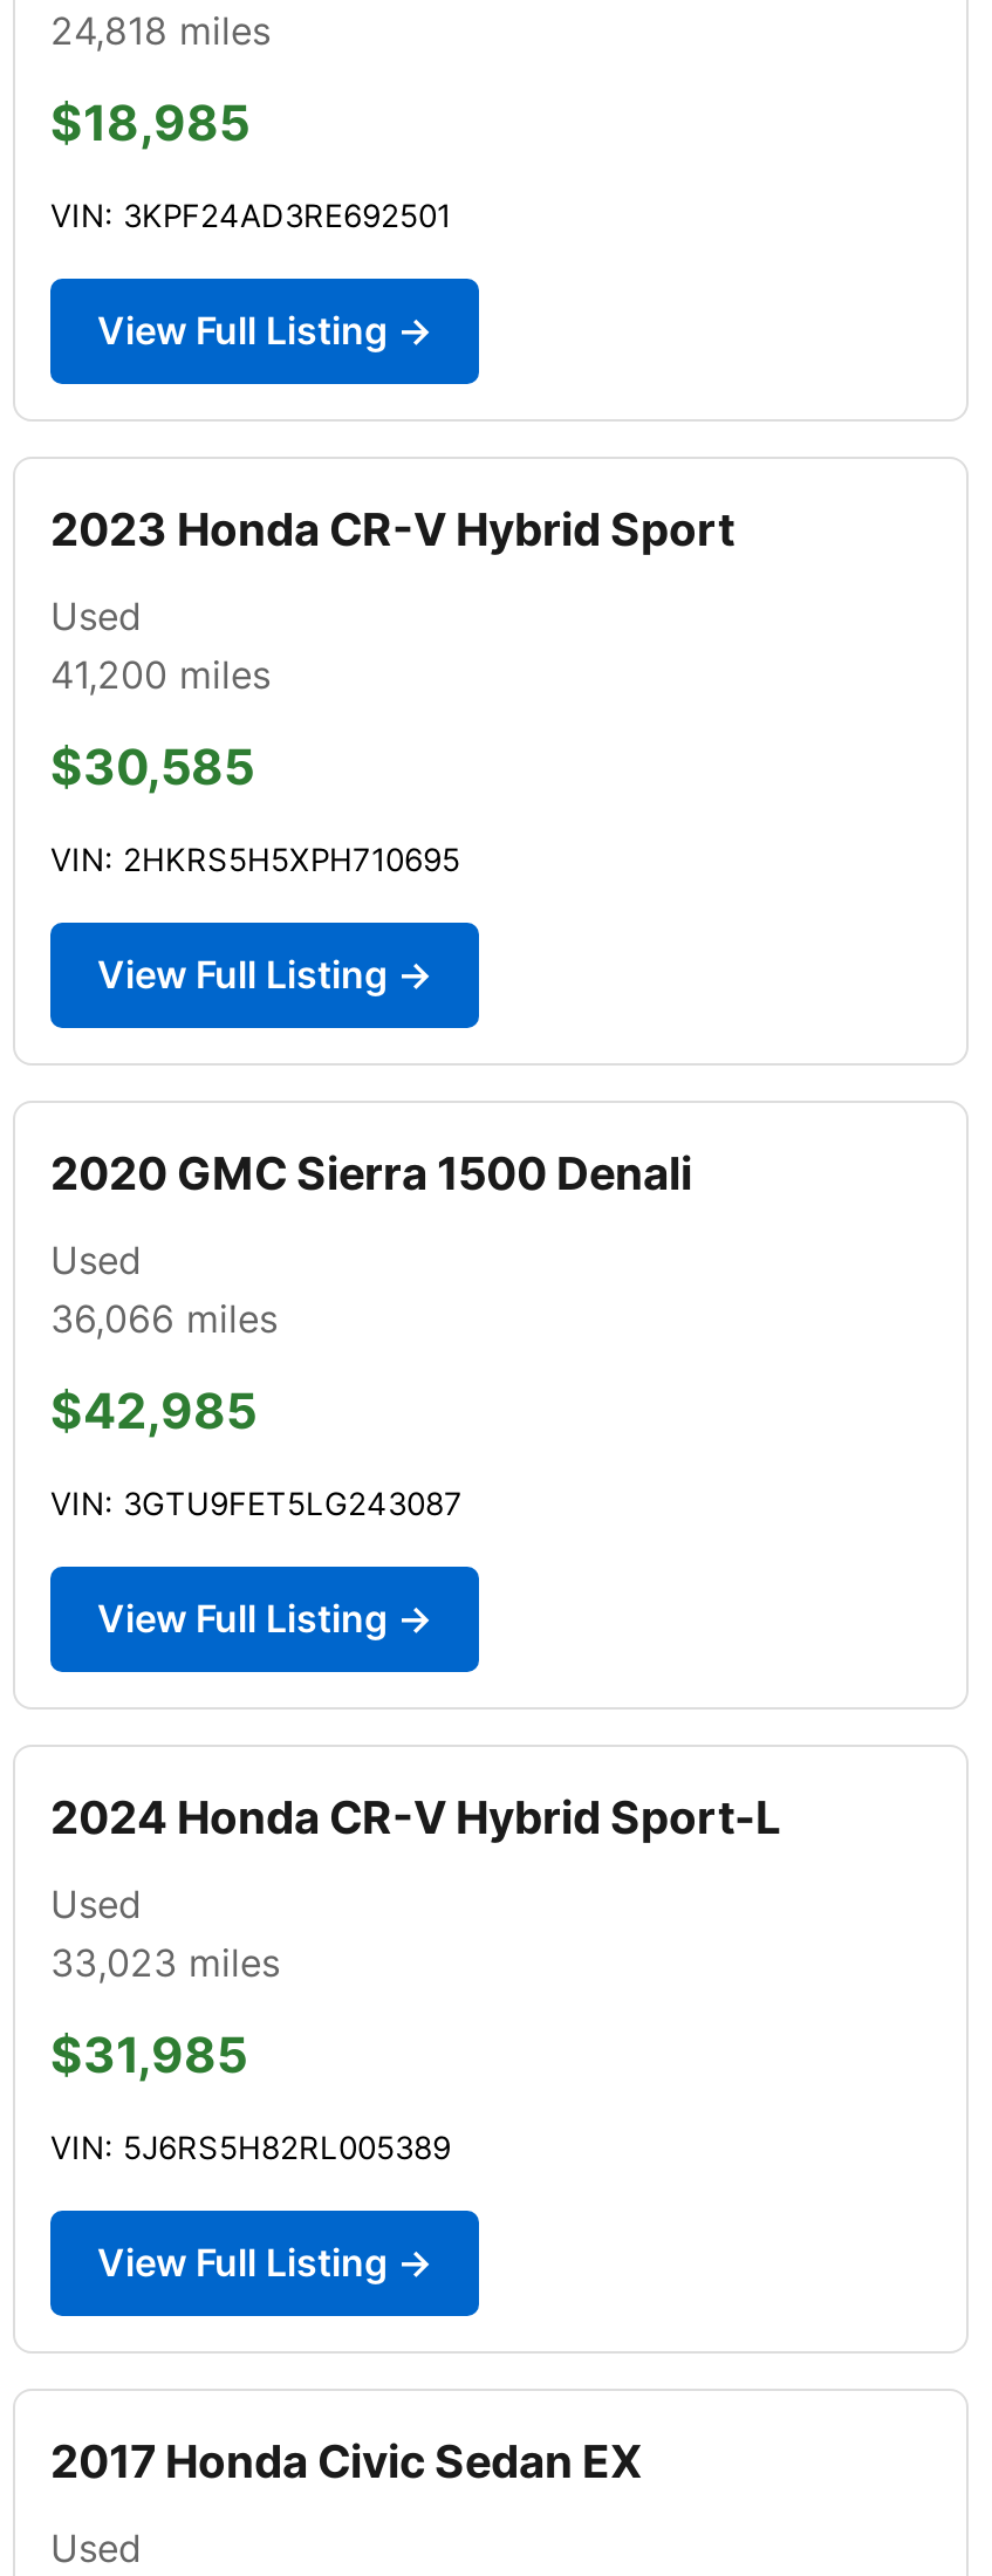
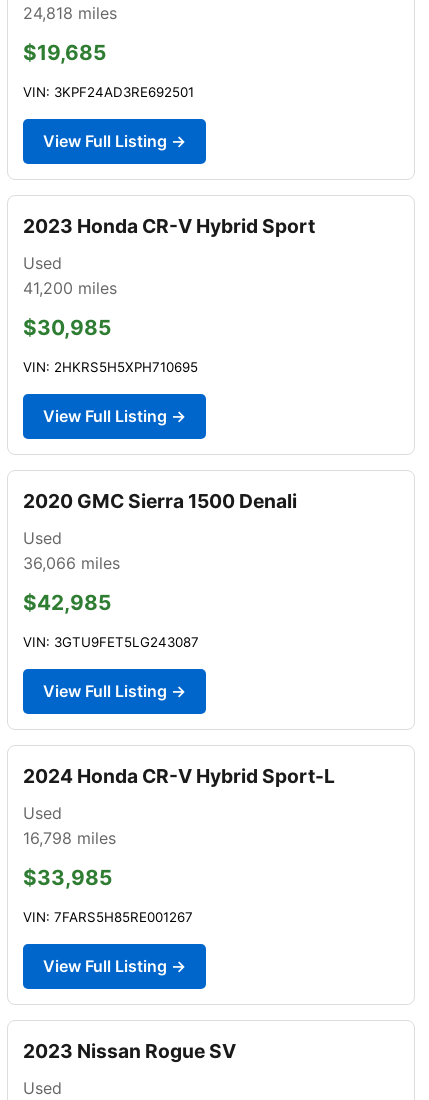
[50,93,249,152] $18,985 -> [23,40,106,65] $19,685
[50,737,254,796] $30,585 -> [23,315,111,340] $30,985
[50,1939,280,1986] 33,023 miles -> [23,828,116,848] 16,798 miles
[50,2025,247,2084] $31,985 -> [23,865,112,890] $33,985
[50,2128,451,2166] VIN: 5J6RS5H82RL005389 -> [23,909,193,925] VIN: 7FARS5H85RE001267
[50,2433,643,2489] 2017 Honda Civic Sedan EX -> [23,1039,236,1063] 2023 Nissan Rogue SV

